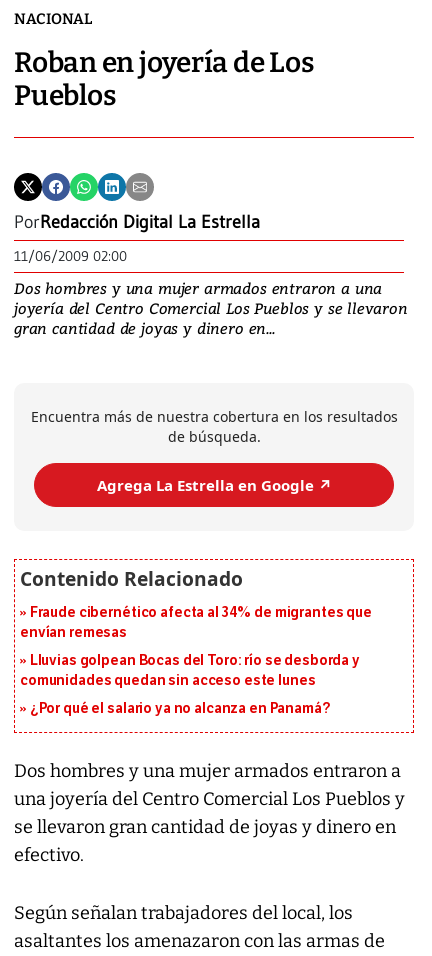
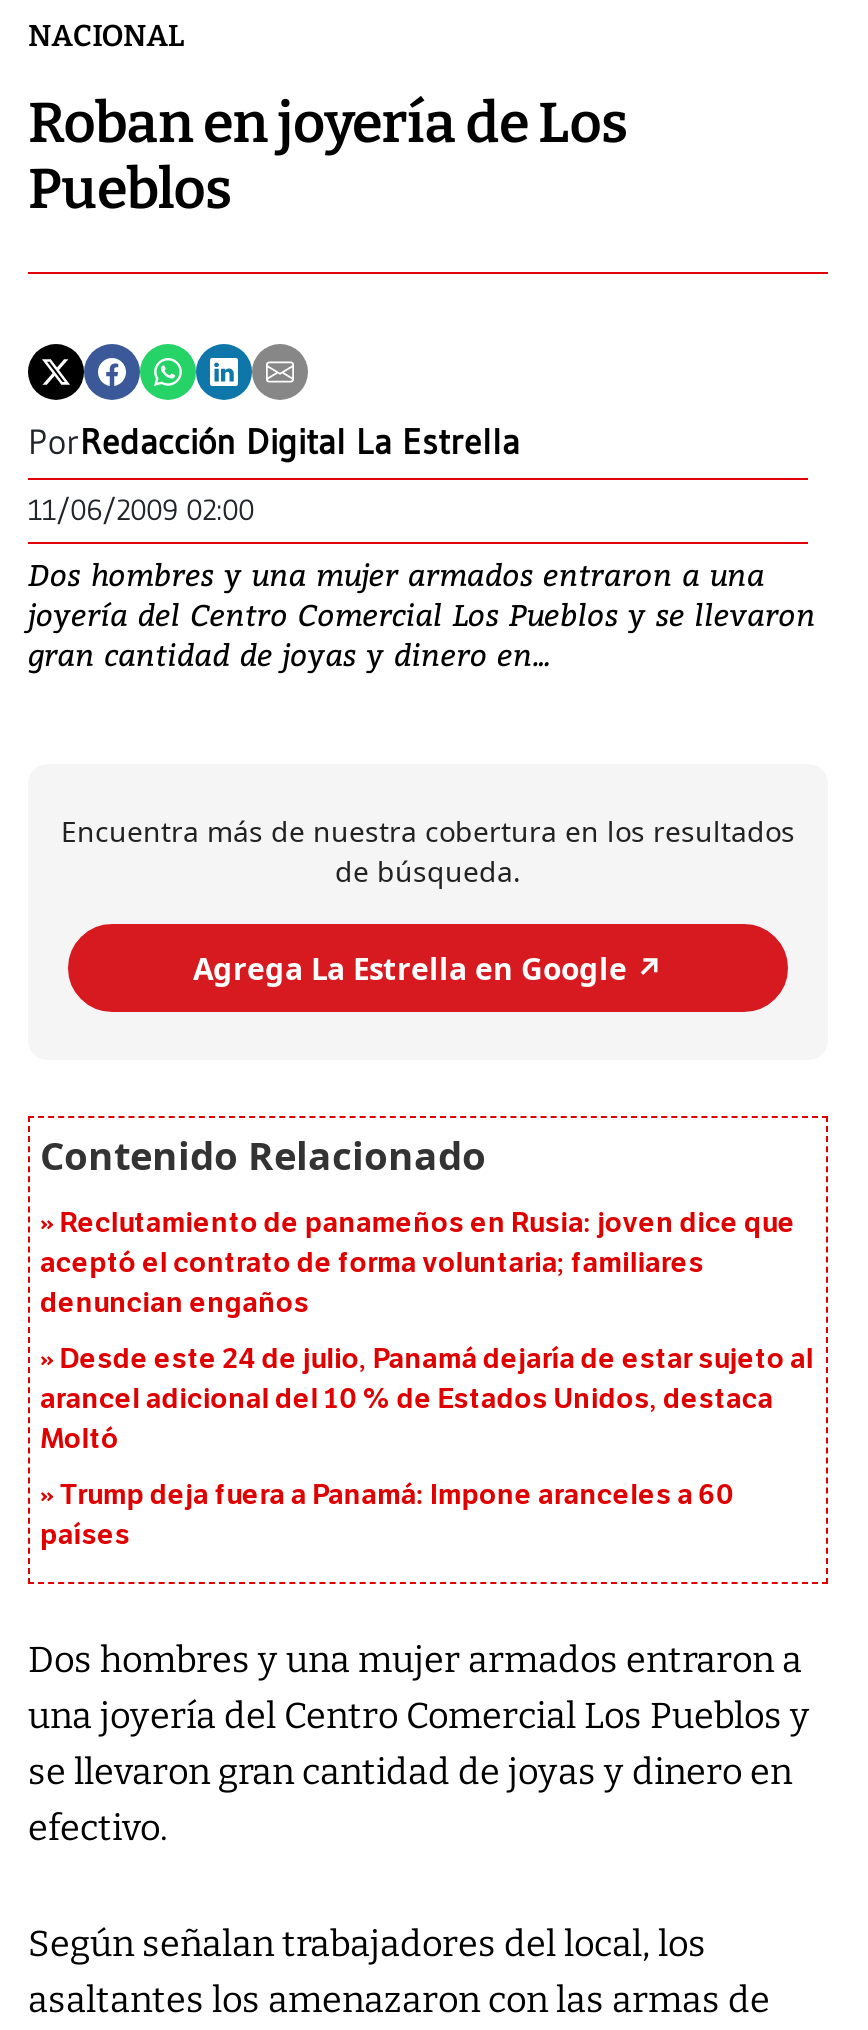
[20,604,372,641] Fraude cibernético afecta al 34% de migrantes que | envían remesas -> [40,1207,795,1321] Reclutamiento de panameños en Rusia: joven dice que | aceptó el contrato de forma voluntaria; familiares | denuncian engaños
[20,652,360,689] Lluvias golpean Bocas del Toro: río se desborda y | comunidades quedan sin acceso este lunes -> [40,1343,814,1457] Desde este 24 de julio, Panamá dejaría de estar sujeto al | arancel adicional del 10 % de Estados Unidos, destaca | Moltó
[30,700,331,717] ¿Por qué el salario ya no alcanza en Panamá? -> [40,1479,734,1553] Trump deja fuera a Panamá: Impone aranceles a 60 | países

